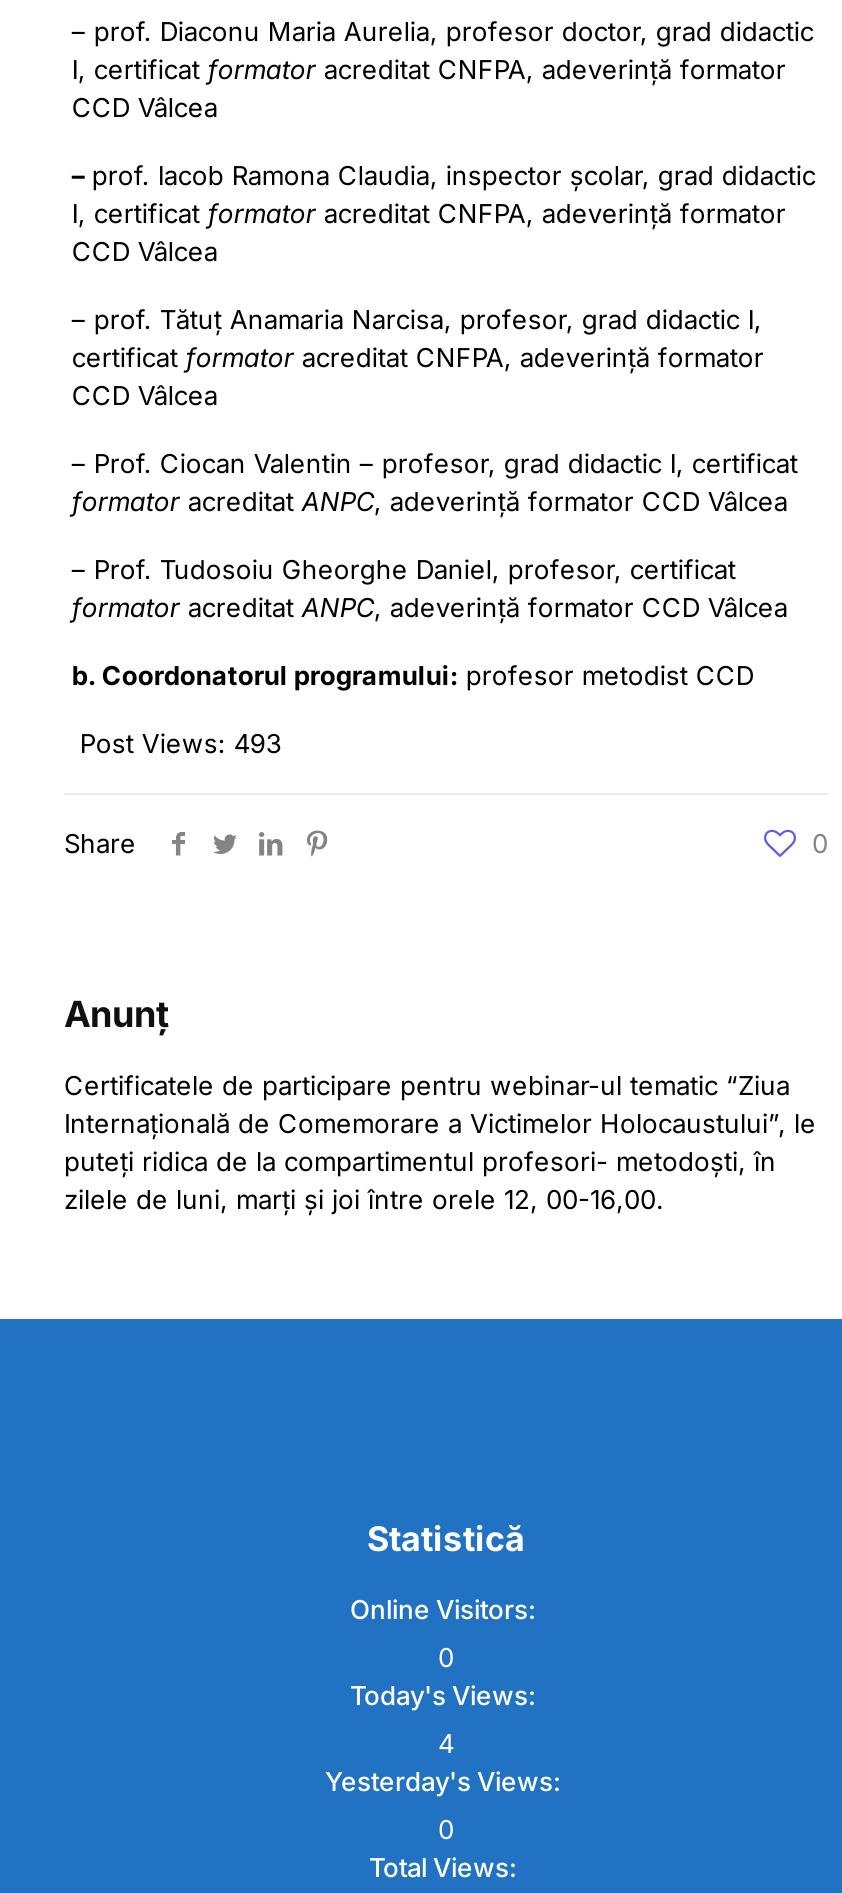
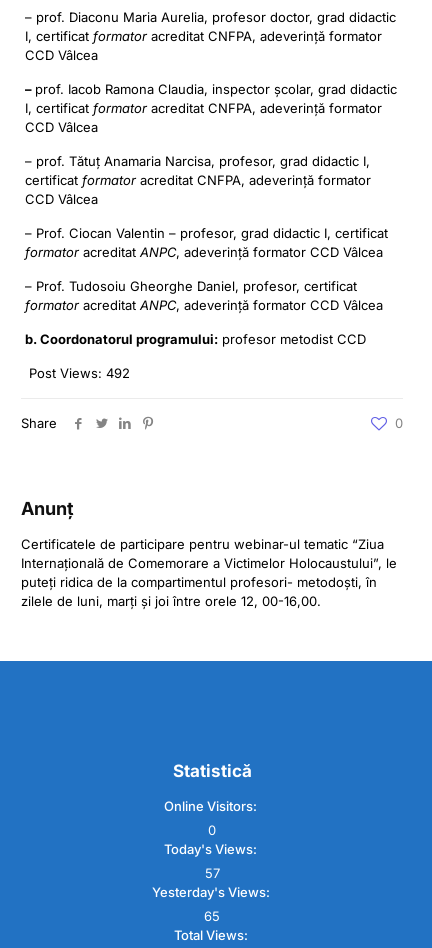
[80,727,282,759] Post Views: 493 -> [29,365,130,381] Post Views: 492
[438,1727,454,1759] 4 -> [204,865,219,881] 57
[438,1813,454,1845] 0 -> [204,908,220,924] 65

